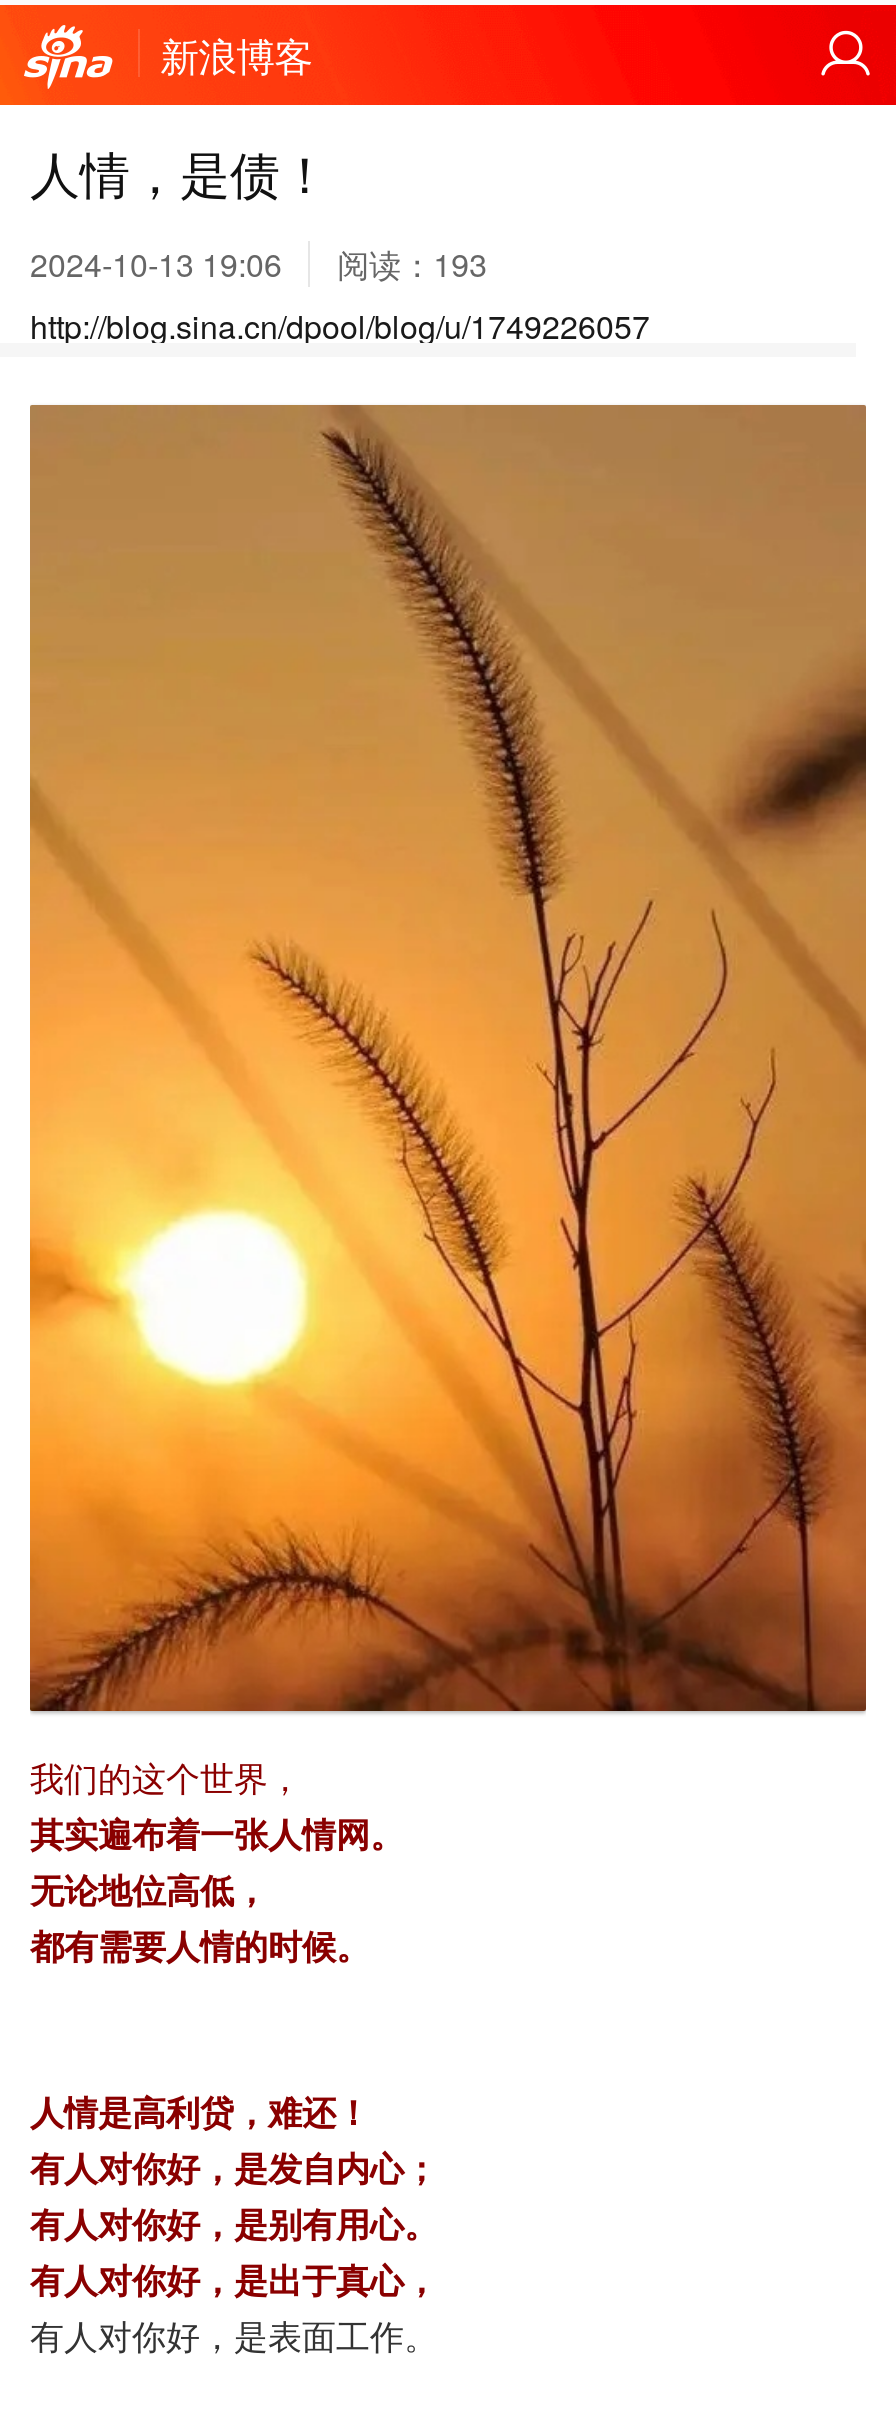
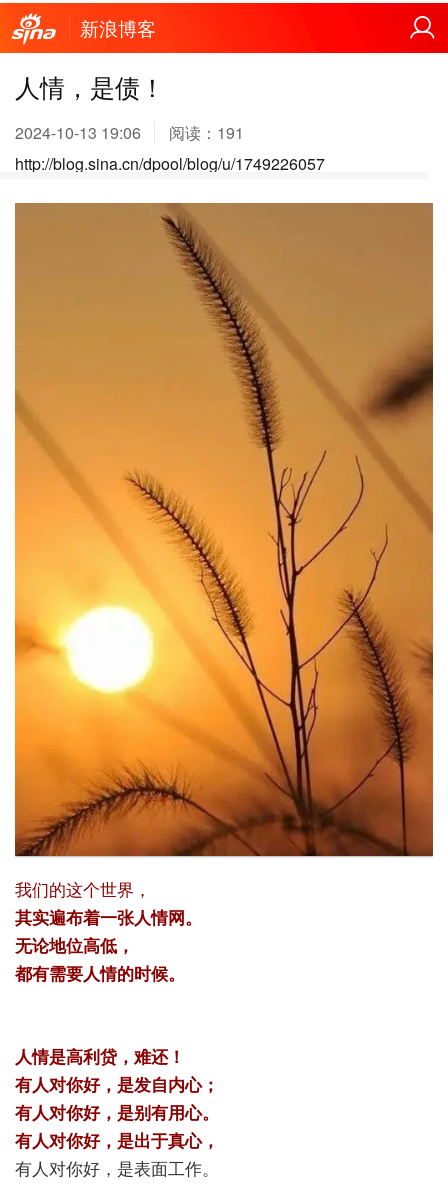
[30,241,487,287] 2024-10-13 19:06 阅读：193 -> [15,121,244,144] 2024-10-13 19:06 阅读：191

